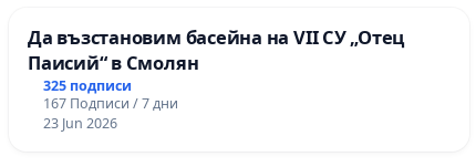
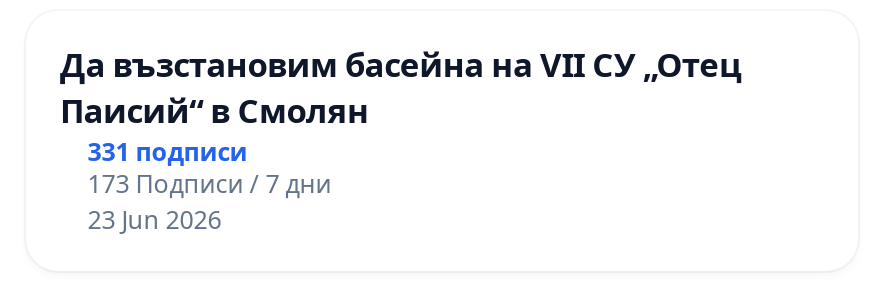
[43,76,132,95] 325 подписи -> [88,134,248,168] 331 подписи
[43,94,178,113] 167 Подписи / 7 дни -> [88,166,332,200] 173 Подписи / 7 дни

